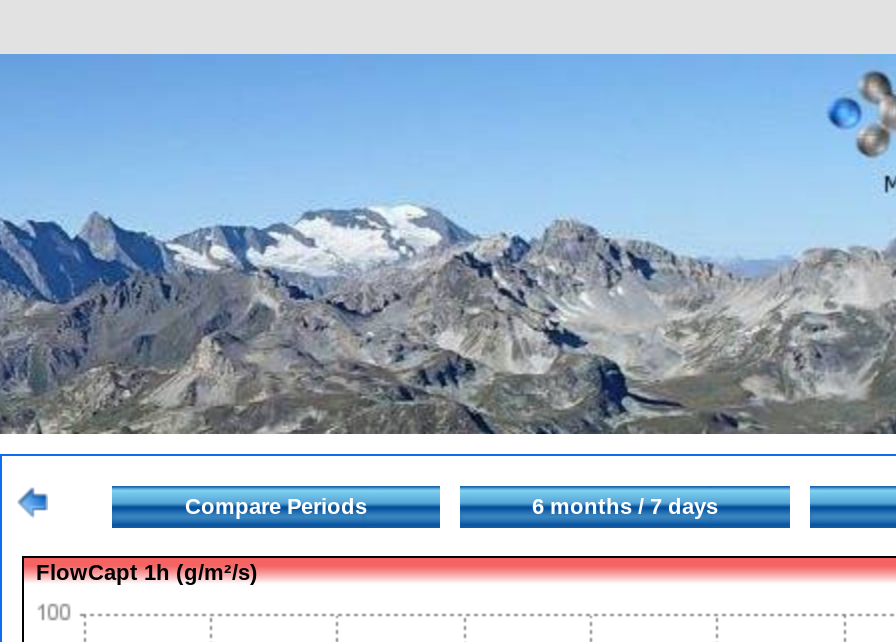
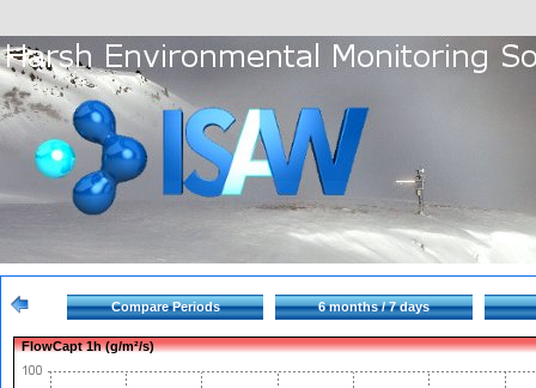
[6,52,890,436] [image] -> [4,35,532,263] [image]

